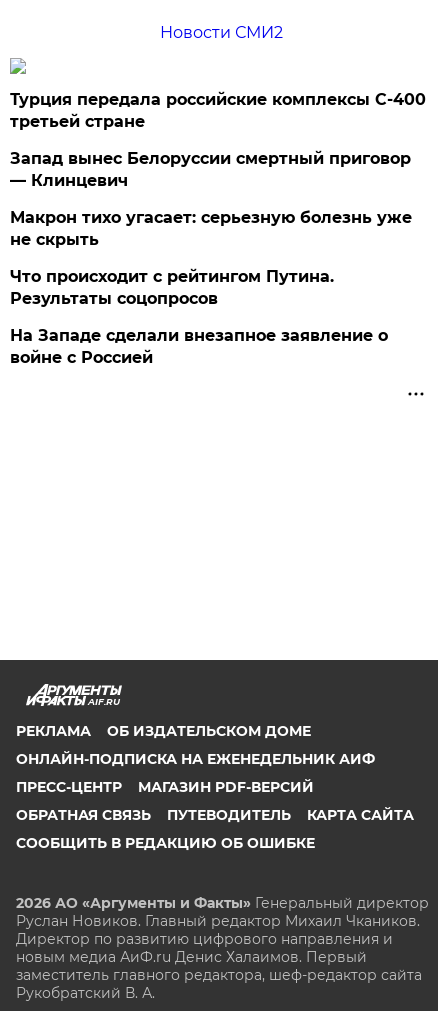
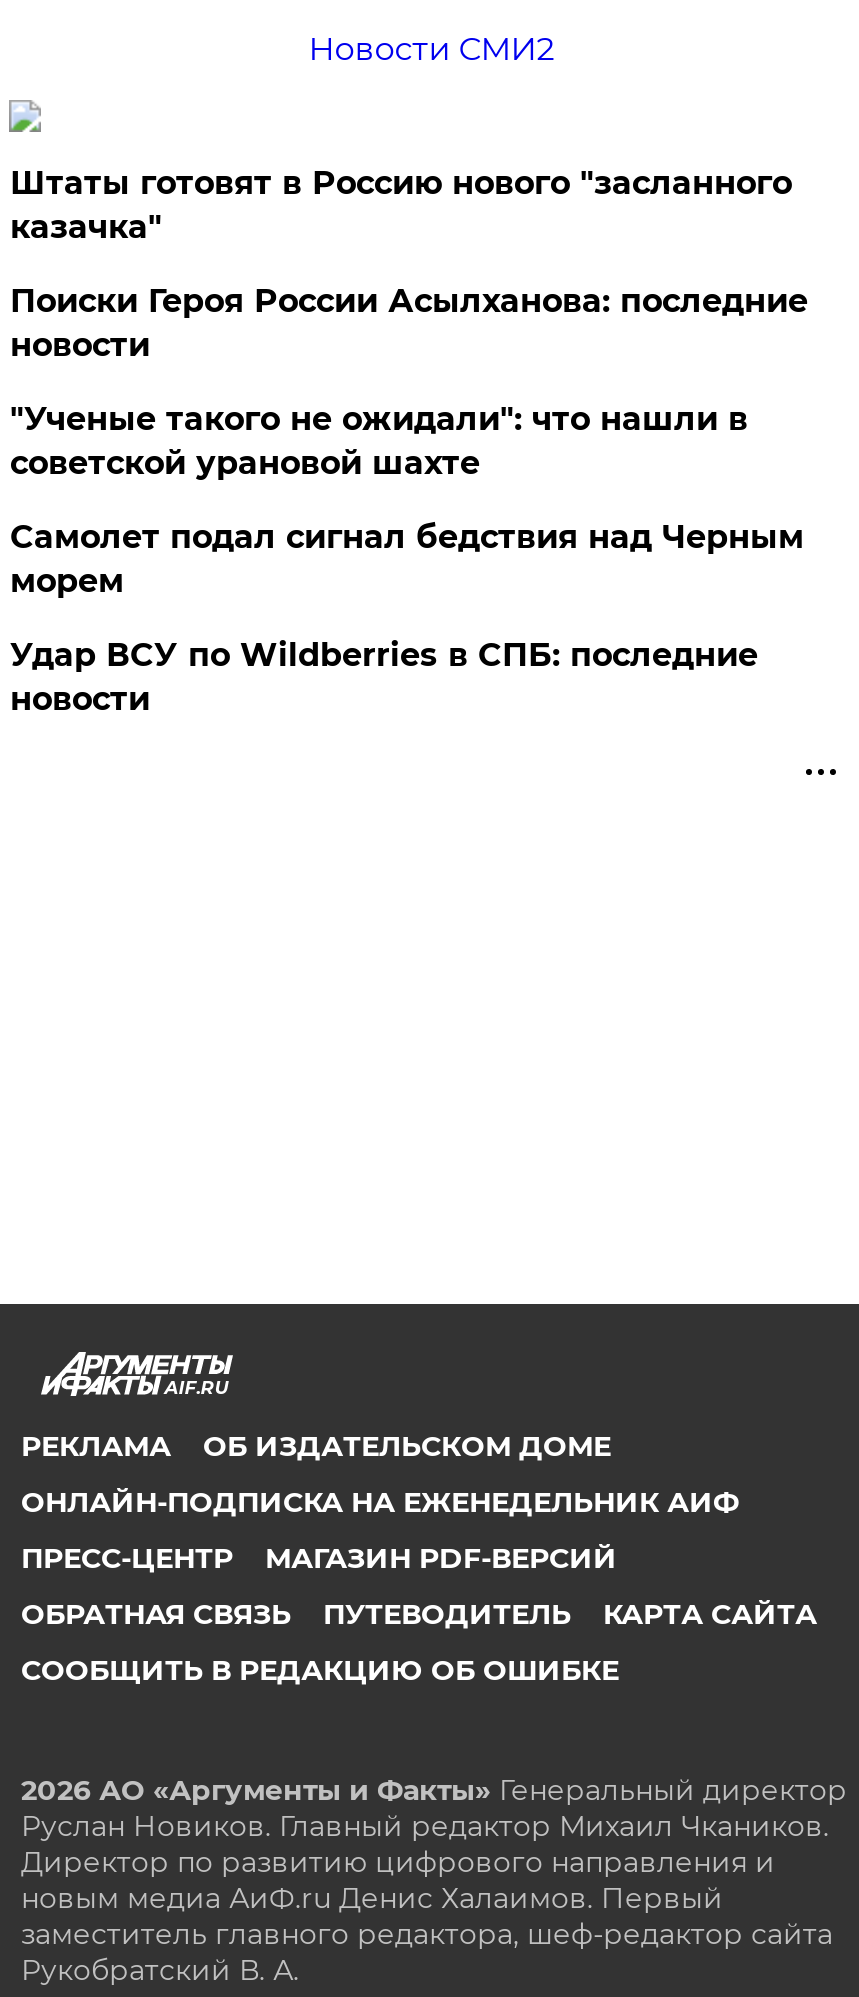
[10,90,426,131] Турция передала российские комплексы С-400 | третьей стране -> [10,164,792,246] Штаты готовят в Россию нового "засланного | казачка"
[10,149,411,190] Запад вынес Белоруссии смертный приговор | — Клинцевич -> [10,282,808,364] Поиски Героя России Асылханова: последние | новости
[10,208,412,249] Макрон тихо угасает: серьезную болезнь уже | не скрыть -> [10,400,748,482] "Ученые такого не ожидали": что нашли в | советской урановой шахте
[10,267,334,308] Что происходит с рейтингом Путина. | Результаты соцопросов -> [10,518,804,600] Самолет подал сигнал бедствия над Черным | морем
[10,326,388,367] На Западе сделали внезапное заявление о | войне с Россией -> [10,636,758,718] Удар ВСУ по Wildberries в СПБ: последние | новости

